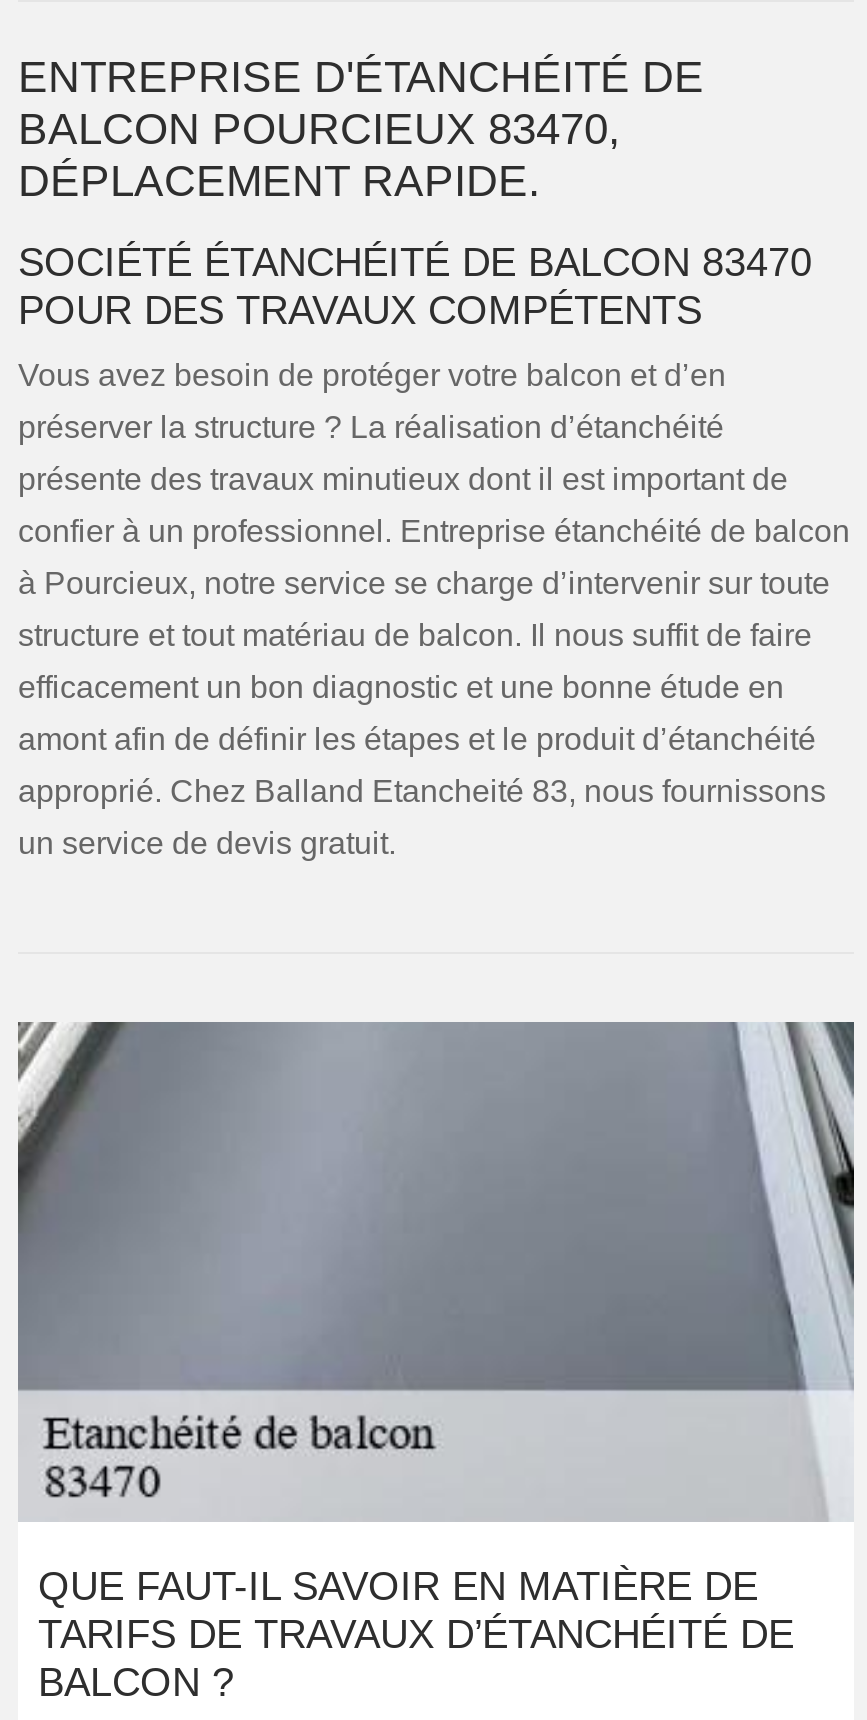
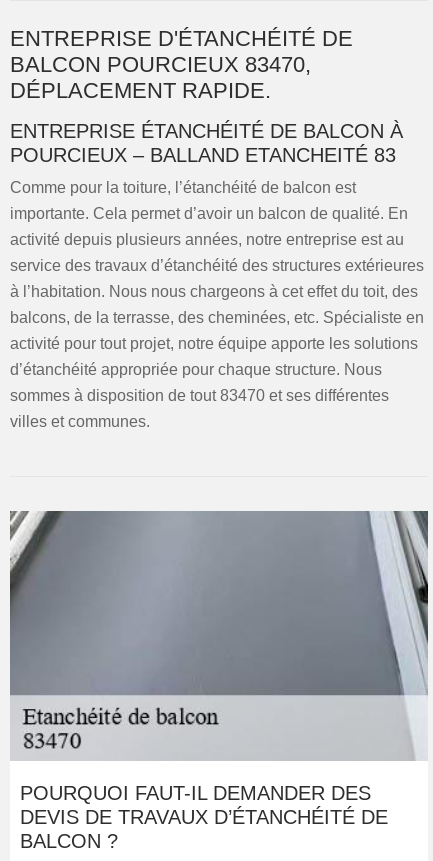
[18,240,812,332] SOCIÉTÉ ÉTANCHÉITÉ DE BALCON 83470 | POUR DES TRAVAUX COMPÉTENTS -> [10,120,403,166] ENTREPRISE ÉTANCHÉITÉ DE BALCON À | POURCIEUX – BALLAND ETANCHEITÉ 83
[18,358,726,392] Vous avez besoin de protéger votre balcon et d’en -> [10,179,356,196] Comme pour la toiture, l’étanchéité de balcon est
[18,410,724,444] préserver la structure ? La réalisation d’étanchéité -> [10,205,408,222] importante. Cela permet d’avoir un balcon de qualité. En
[18,462,788,496] présente des travaux minutieux dont il est important de -> [10,231,404,248] activité depuis plusieurs années, notre entreprise est au
[18,514,850,548] confier à un professionnel. Entreprise étanchéité de balcon -> [10,257,424,274] service des travaux d’étanchéité des structures extérieures
[18,566,830,600] à Pourcieux, notre service se charge d’intervenir sur toute -> [10,283,418,300] à l’habitation. Nous nous chargeons à cet effet du toit, des
[18,618,812,652] structure et tout matériau de balcon. Il nous suffit de faire -> [10,309,424,326] balcons, de la terrasse, des cheminées, etc. Spécialiste en
[18,670,784,704] efficacement un bon diagnostic et une bonne étude en -> [10,335,418,352] activité pour tout projet, notre équipe apporte les solutions
[18,722,816,756] amont afin de définir les étapes et le produit d’étanchéité -> [10,361,382,378] d’étanchéité appropriée pour chaque structure. Nous
[18,774,826,808] approprié. Chez Balland Etancheité 83, nous fournissons -> [10,387,389,404] sommes à disposition de tout 83470 et ses différentes
[18,826,396,860] un service de devis gratuit. -> [10,413,150,430] villes et communes.
[38,1564,794,1656] QUE FAUT-IL SAVOIR EN MATIÈRE DE | TARIFS DE TRAVAUX D’ÉTANCHÉITÉ DE -> [20,782,388,828] POURQUOI FAUT-IL DEMANDER DES | DEVIS DE TRAVAUX D’ÉTANCHÉITÉ DE

